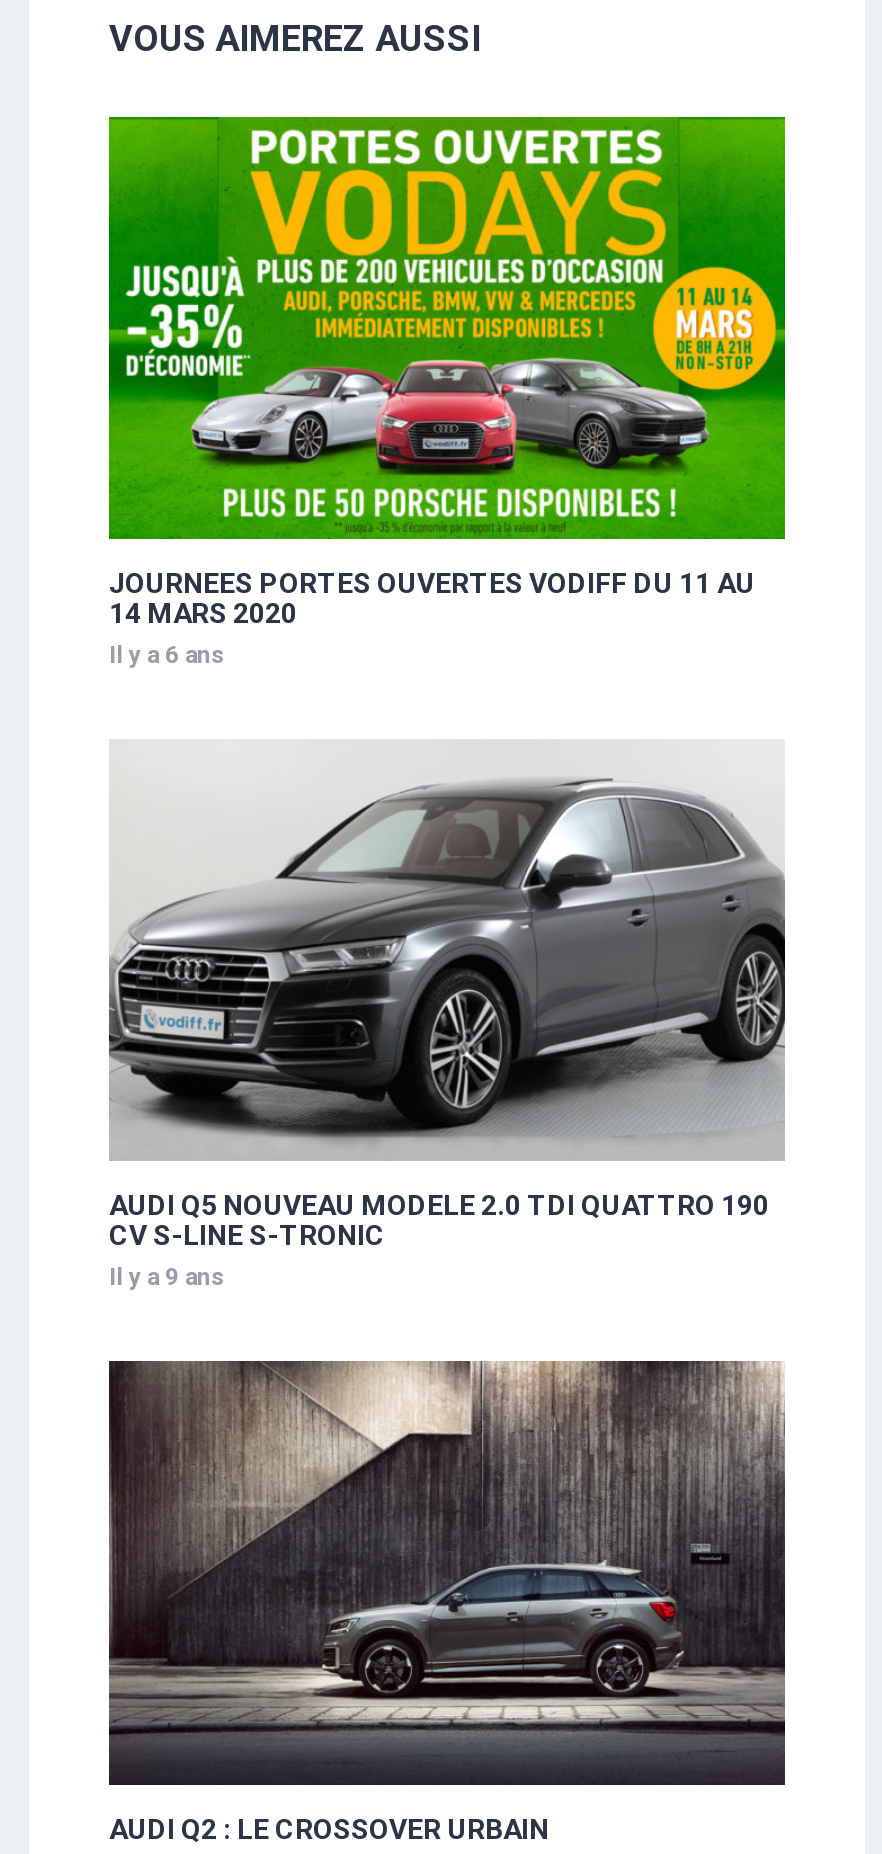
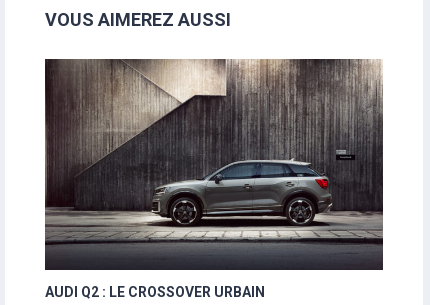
[107,115,787,669] [image] | JOURNEES PORTES OUVERTES VODIFF DU 11 AU | 14 MARS 2020 | Il y a 6 ans -> none
[107,741,787,1292] [image] | AUDI Q5 NOUVEAU MODELE 2.0 TDI QUATTRO 190 | CV S-LINE S-TRONIC | Il y a 9 ans -> none

